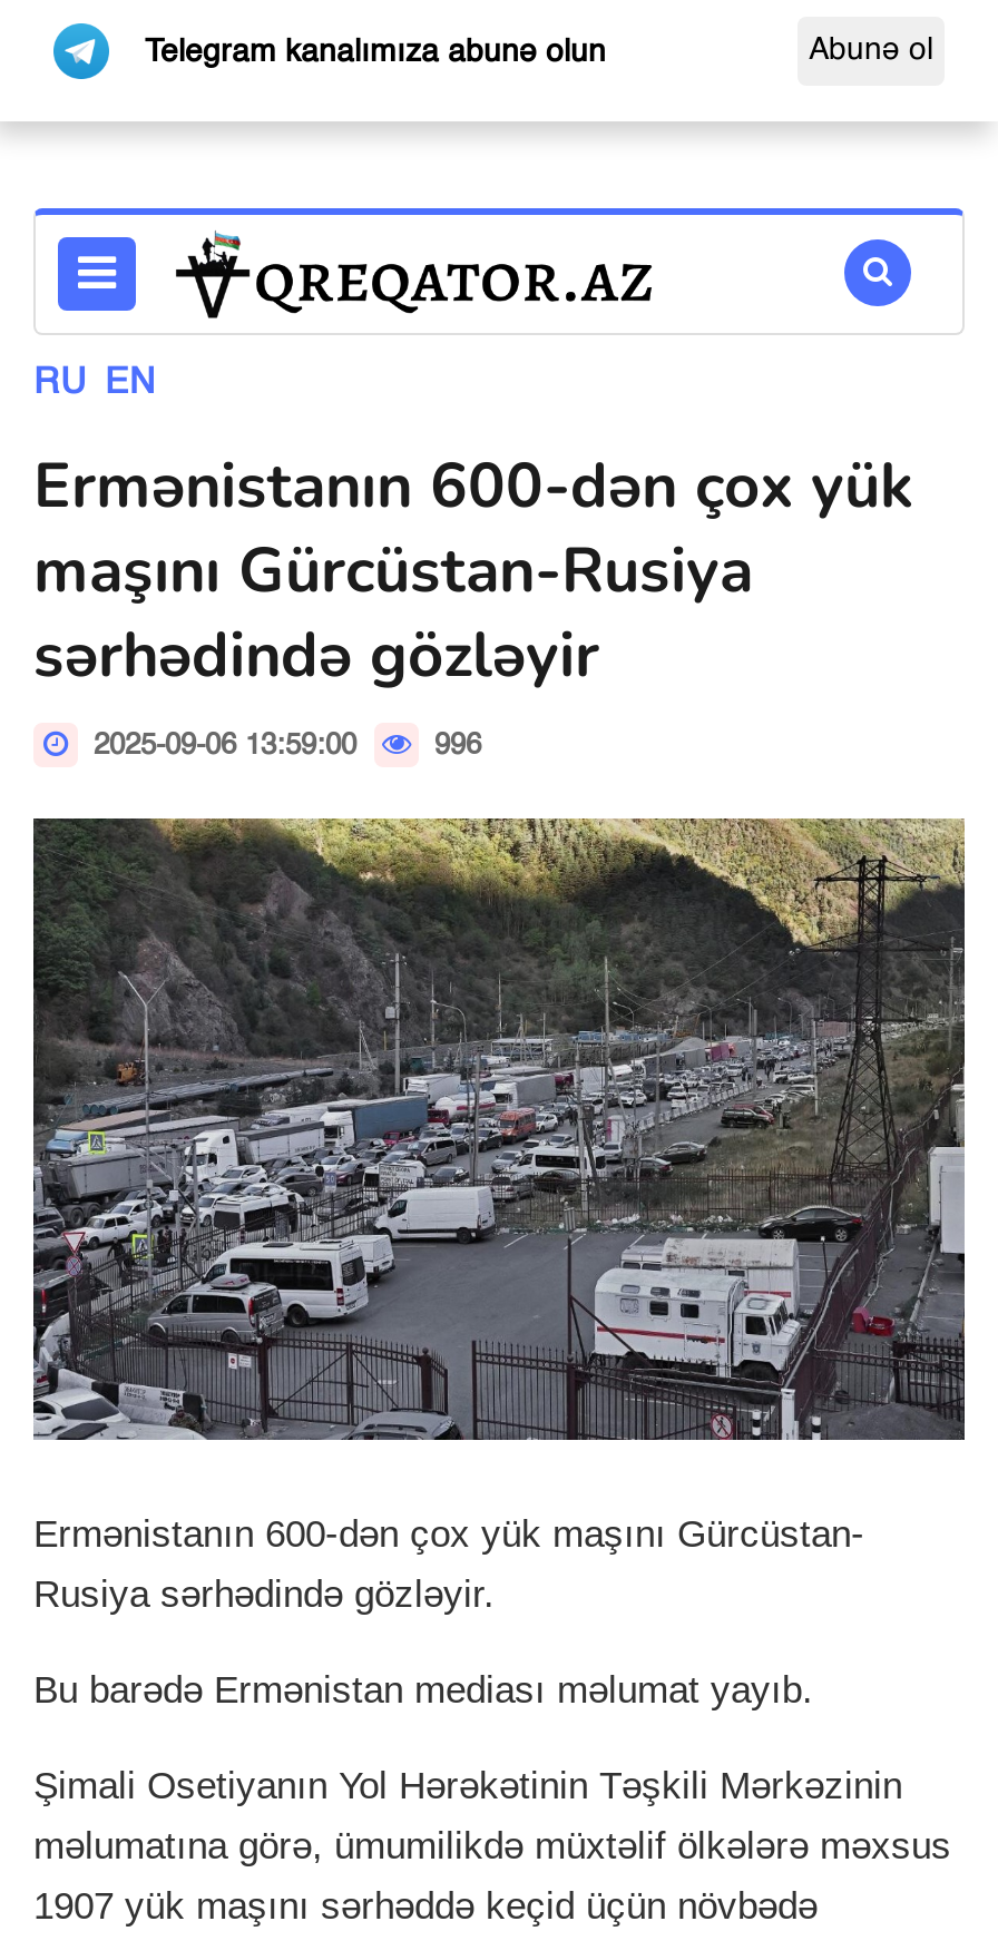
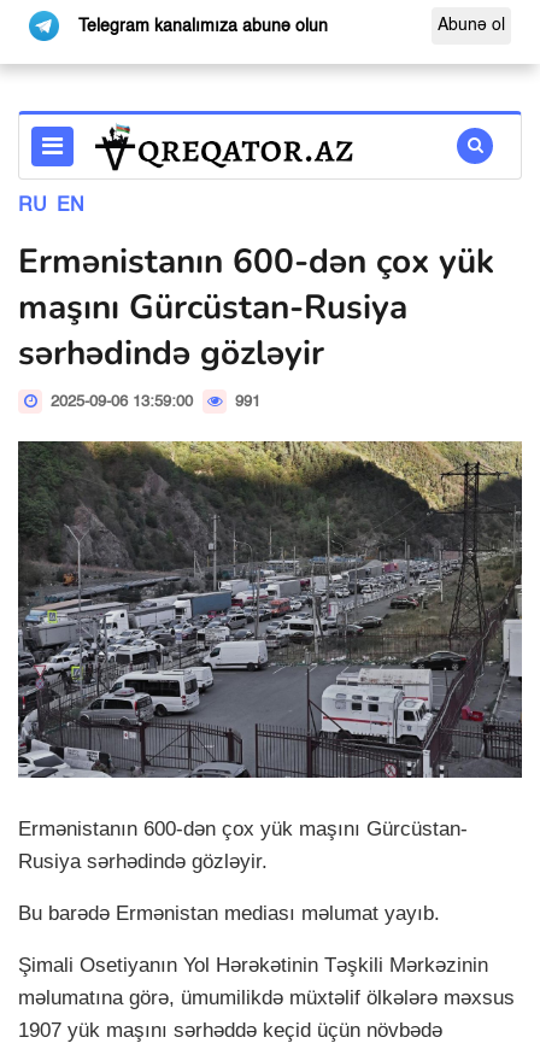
[425,732,481,761] 996 -> [230,394,260,410] 991

